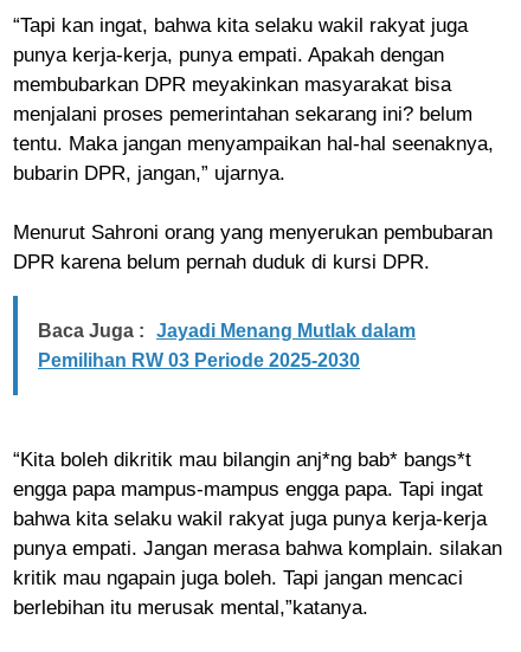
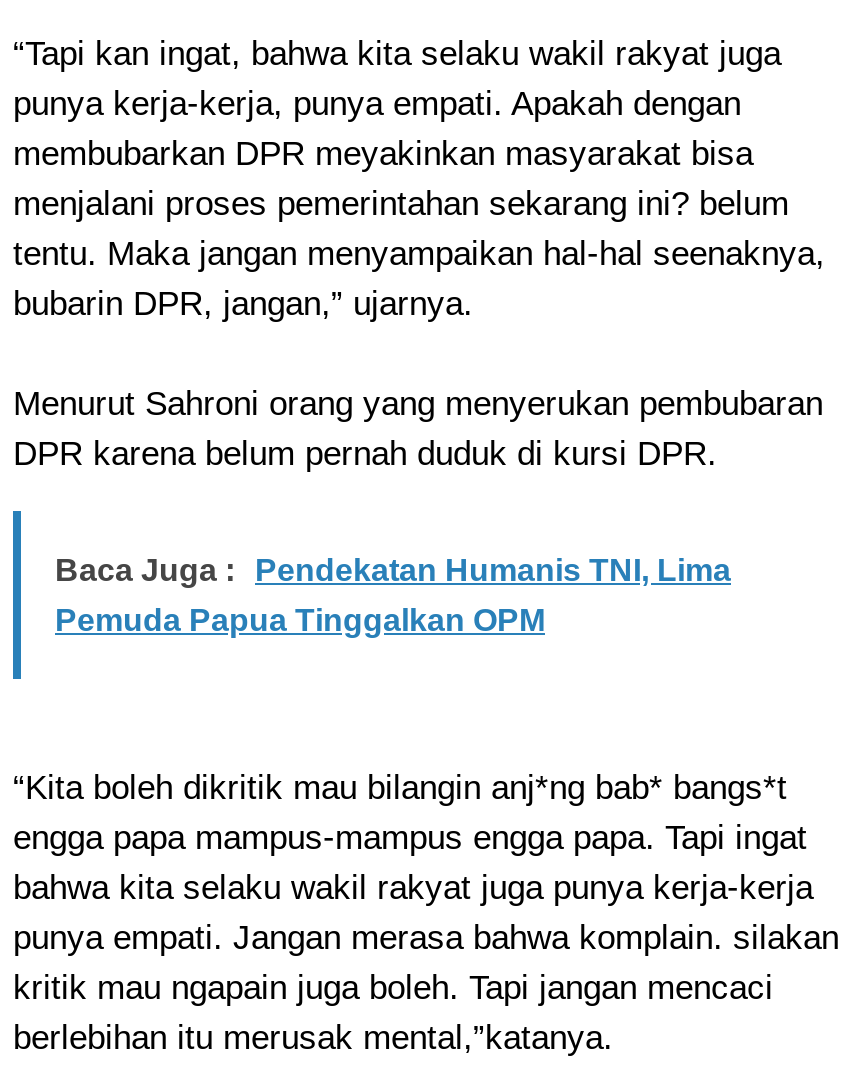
[38,321,416,341] Baca Juga : Jayadi Menang Mutlak dalam -> [55,554,731,588] Baca Juga : Pendekatan Humanis TNI, Lima
[38,351,360,371] Pemilihan RW 03 Periode 2025-2030 -> [55,604,545,638] Pemuda Papua Tinggalkan OPM

